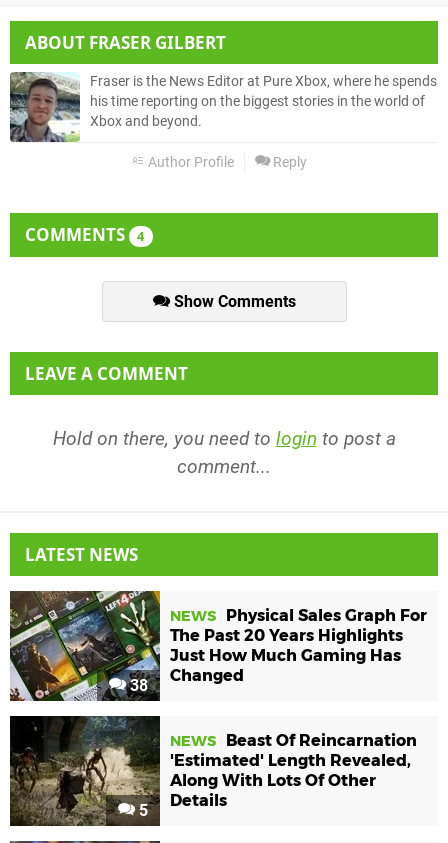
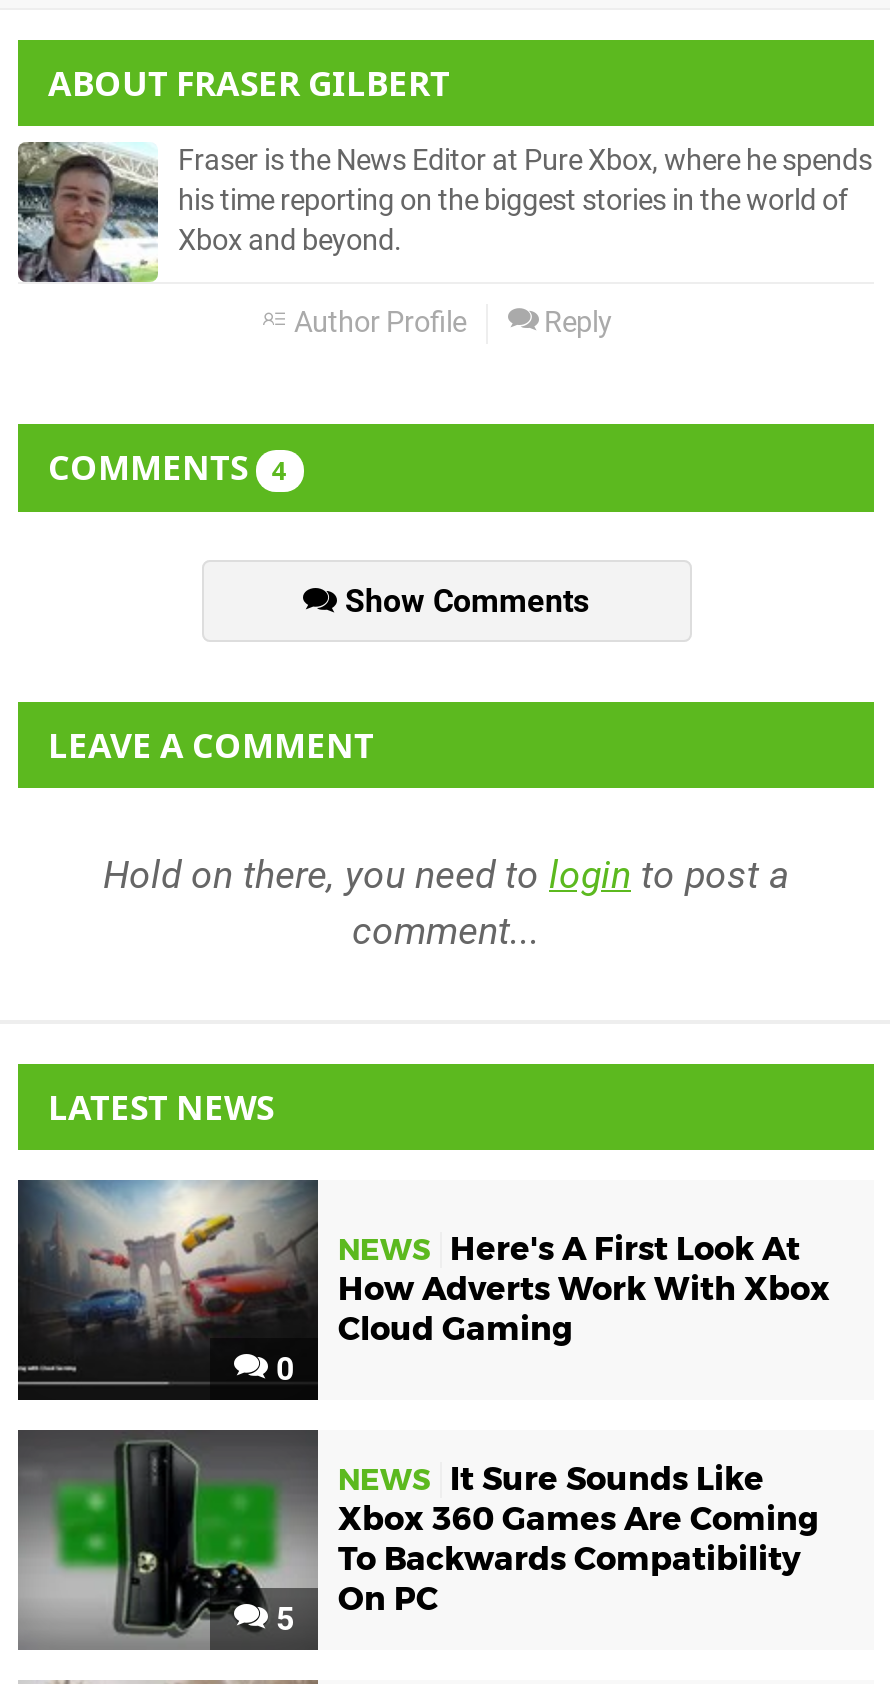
[9,590,161,702] [image] | 38 -> [16,1178,320,1402] [image] | 0
[170,606,427,685] NEWS Physical Sales Graph For | The Past 20 Years Highlights | Just How Much Gaming Has | Changed -> [338,1231,830,1349] NEWS Here's A First Look At | How Adverts Work With Xbox | Cloud Gaming
[9,716,417,827] [image] | NEWS Beast Of Reincarnation | 'Estimated' Length Revealed, | Along With Lots Of Other | Details -> [16,1430,818,1650] [image] | NEWS It Sure Sounds Like | Xbox 360 Games Are Coming | To Backwards Compatibility | On PC

